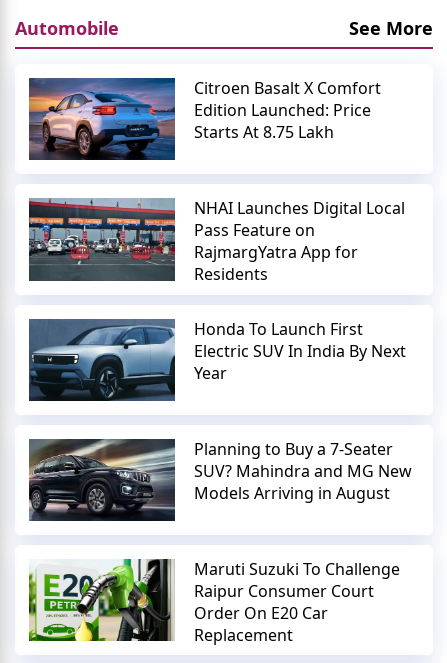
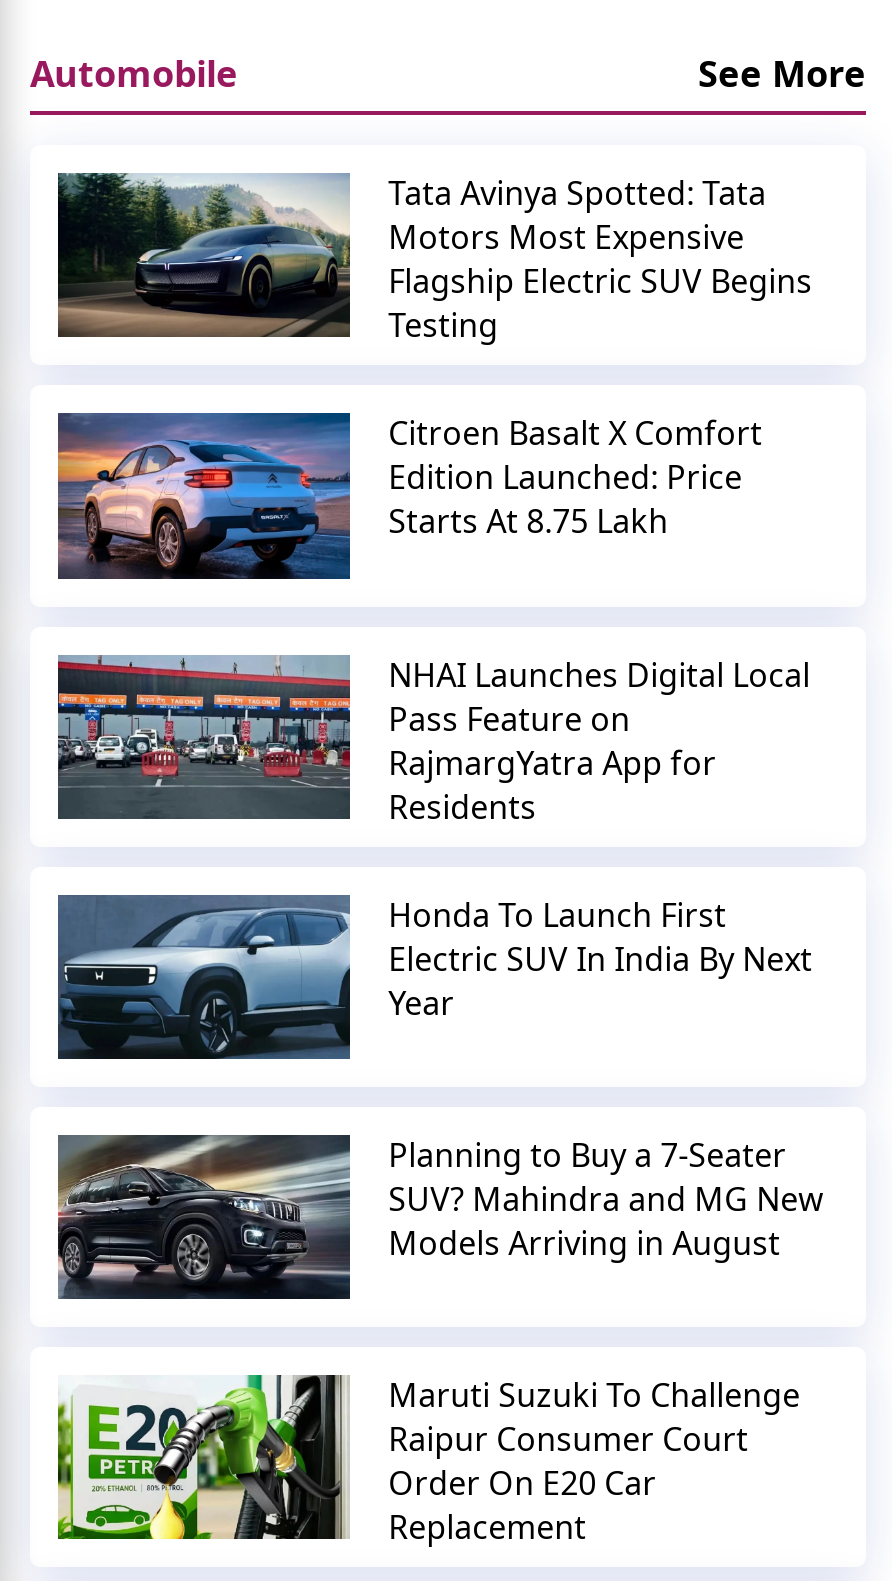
none -> [56,171,812,347] [image] | Tata Avinya Spotted: Tata | Motors Most Expensive | Flagship Electric SUV Begins | Testing

